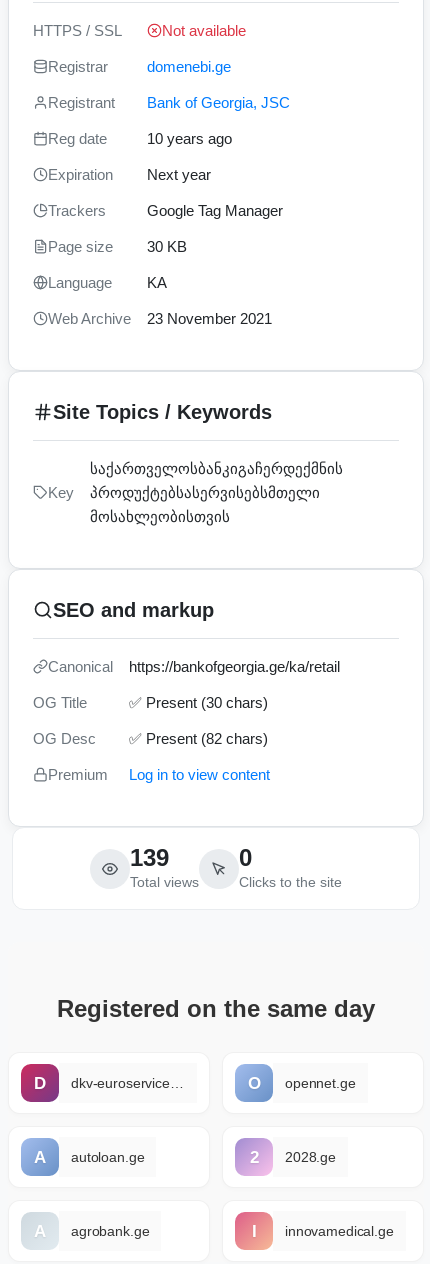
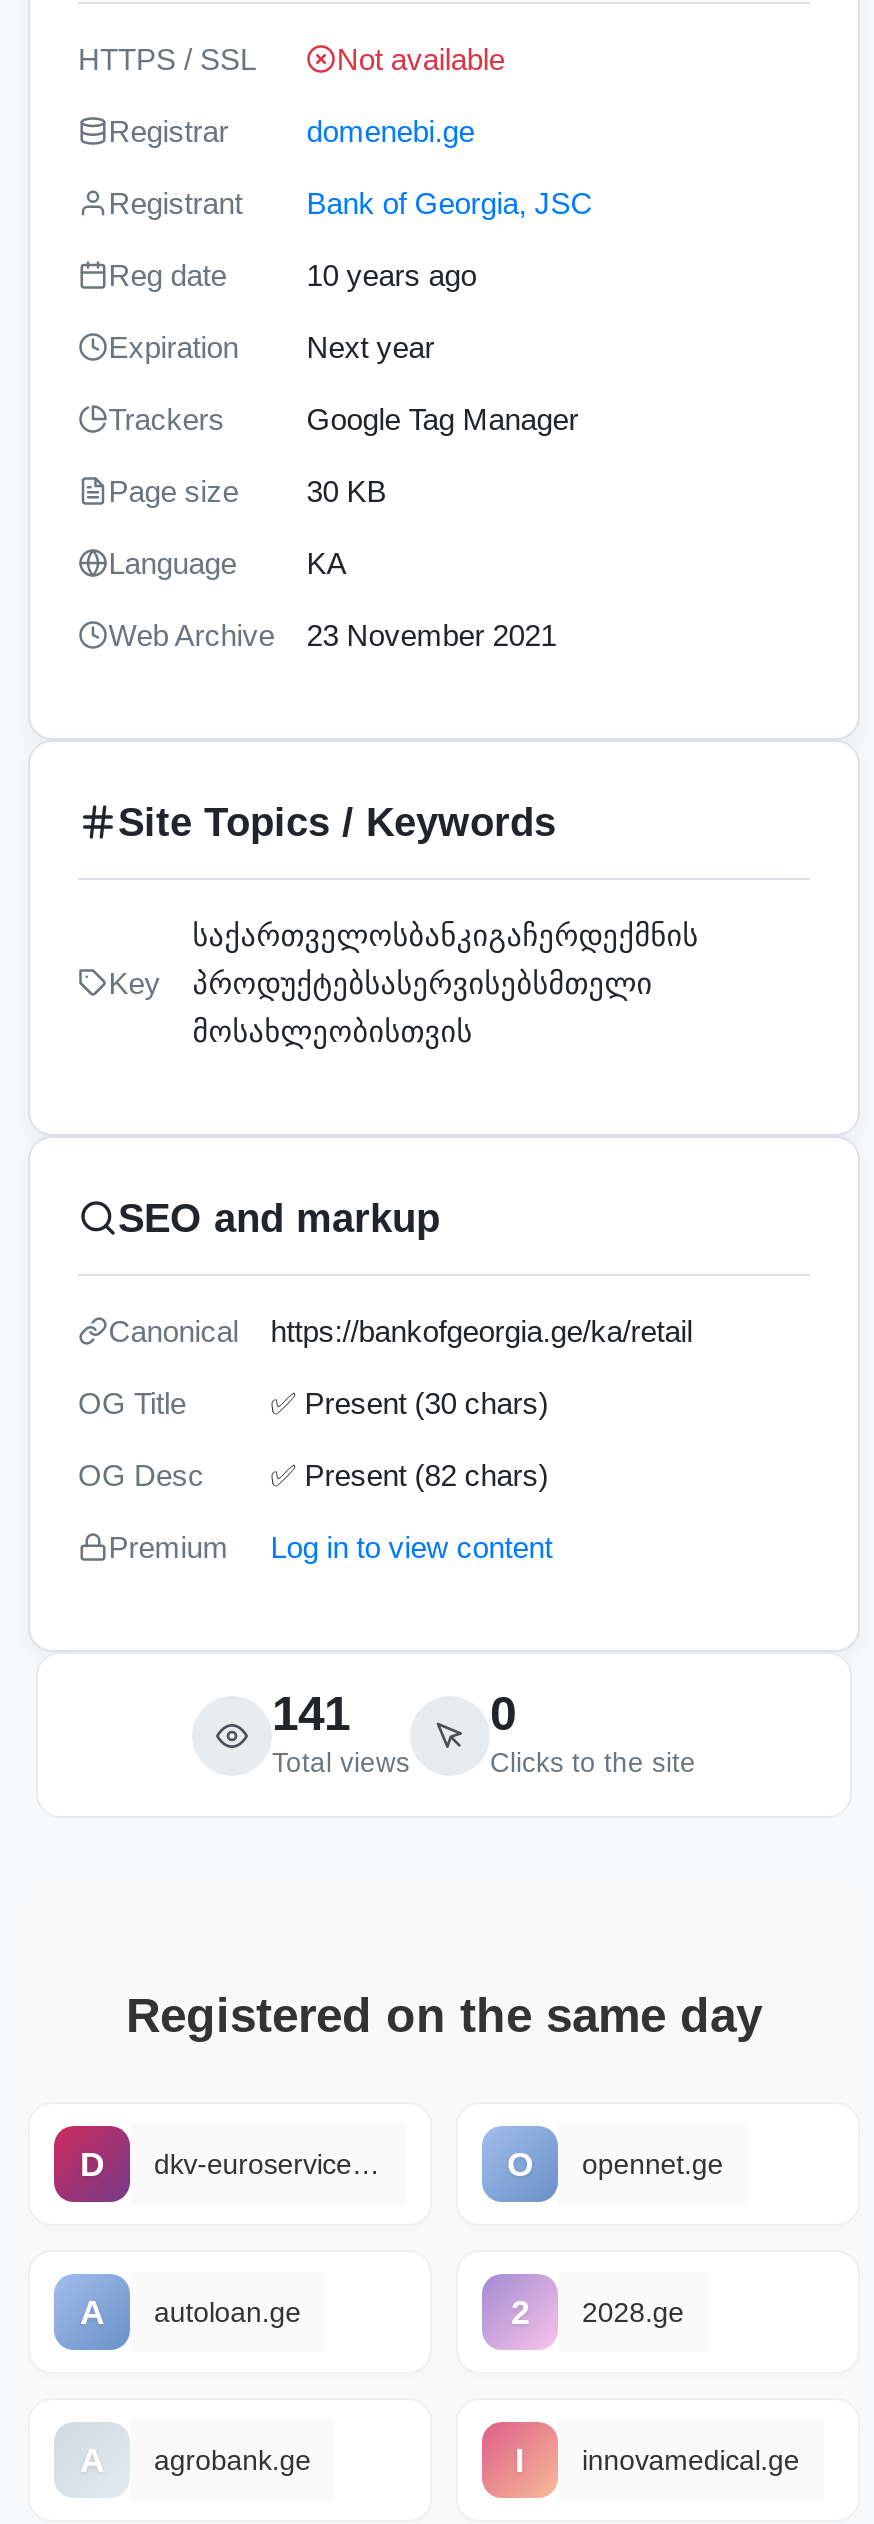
[130,844,169,871] 139 -> [272,1686,350,1740] 141

